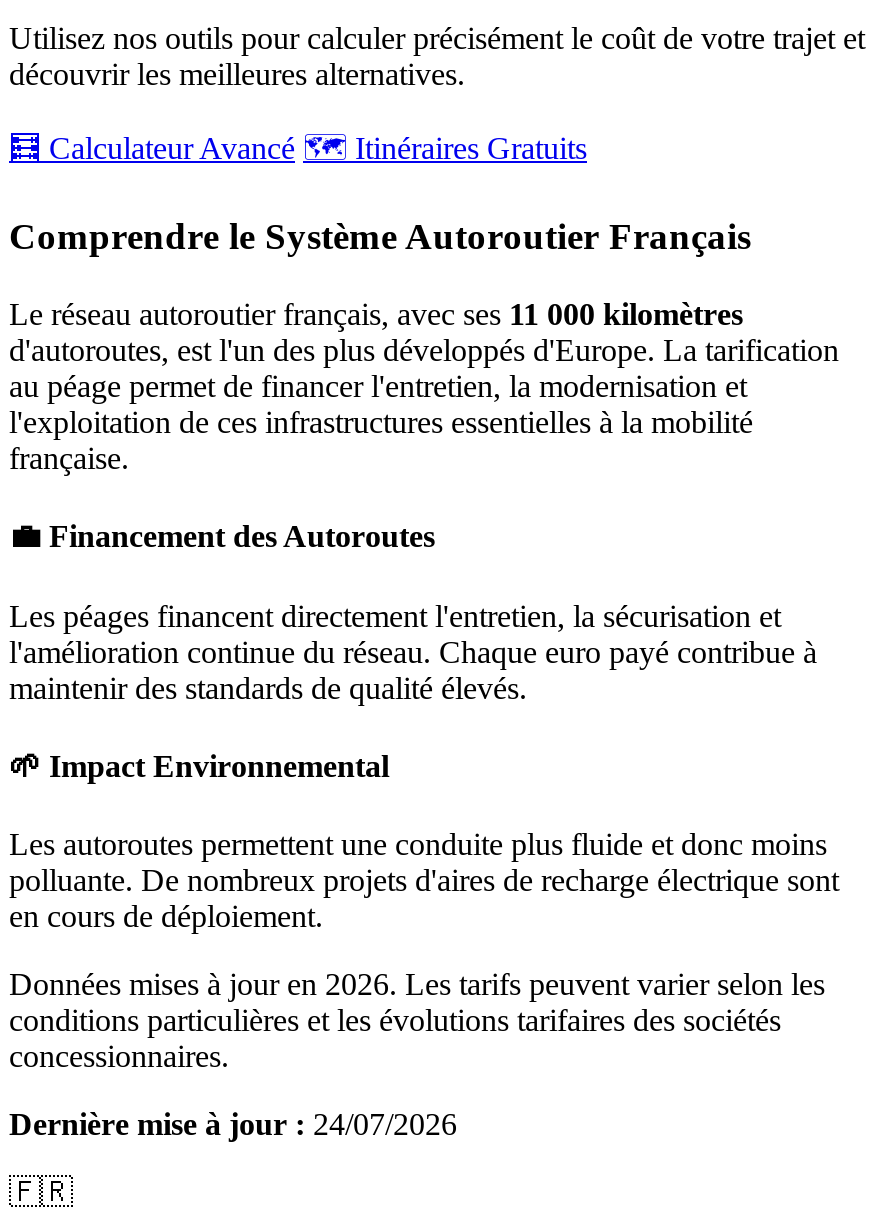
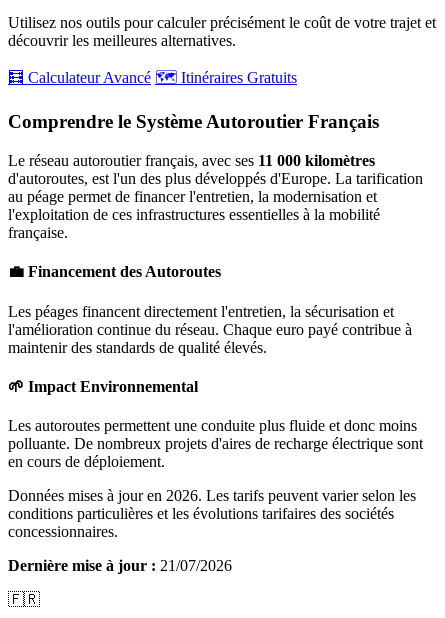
[9,1107,457,1141] Dernière mise à jour : 24/07/2026 -> [8,557,232,574] Dernière mise à jour : 21/07/2026

